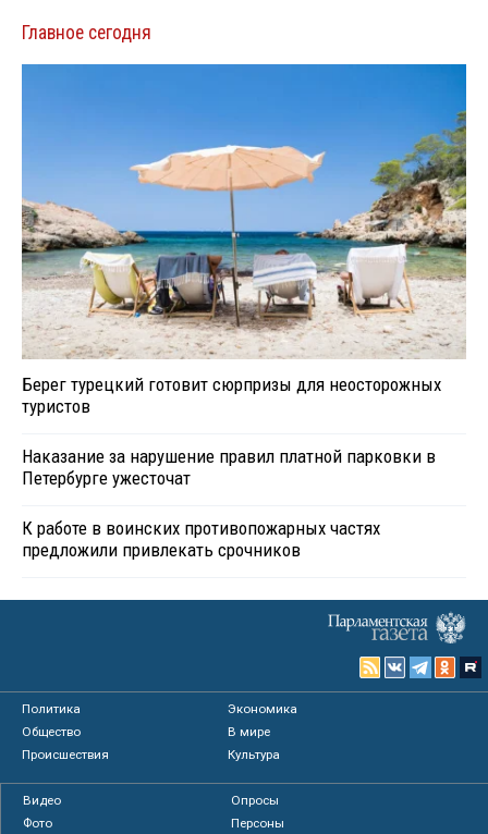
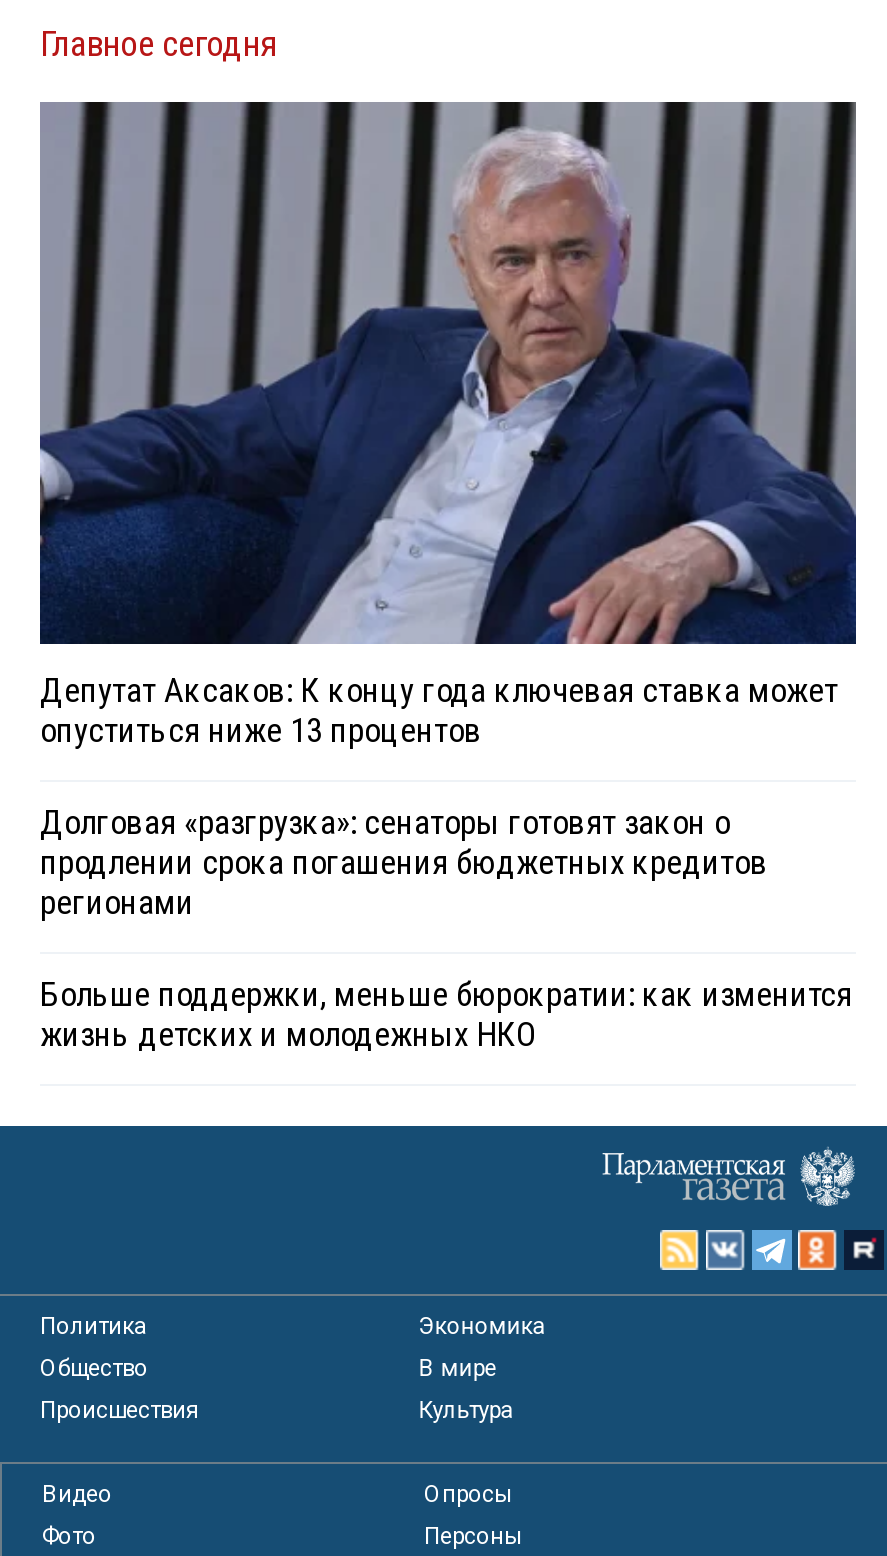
[22,63,467,416] [image] | Берег турецкий готовит сюрпризы для неосторожных | туристов -> [38,100,858,749] [image] | Депутат Аксаков: К концу года ключевая ставка может | опуститься ниже 13 процентов
[22,445,436,488] Наказание за нарушение правил платной парковки в | Петербурге ужесточат -> [40,801,768,921] Долговая «разгрузка»: сенаторы готовят закон о | продлении срока погашения бюджетных кредитов | регионами
[22,517,380,560] К работе в воинских противопожарных частях | предложили привлекать срочников -> [40,973,852,1053] Больше поддержки, меньше бюрократии: как изменится | жизнь детских и молодежных НКО

